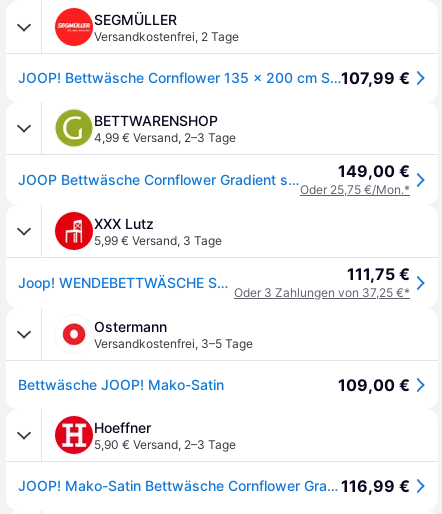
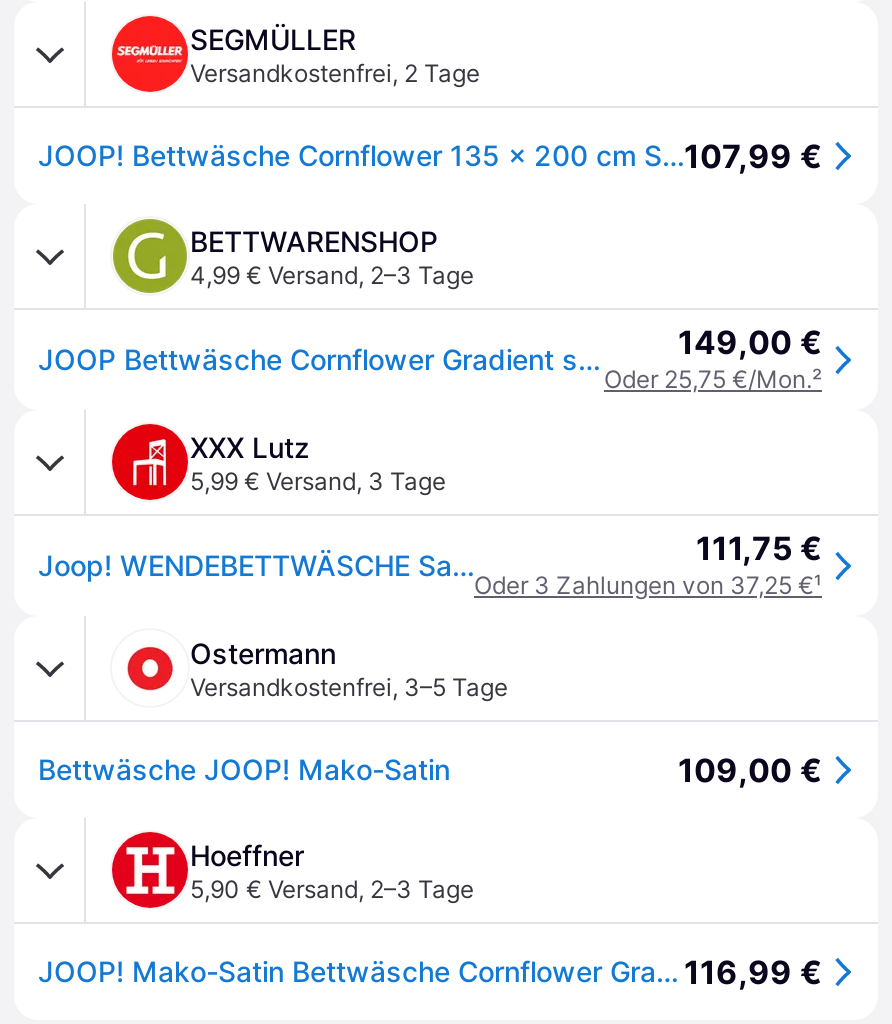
[300,182,410,197] Oder 25,75 €/Mon.* -> [604,364,822,394] Oder 25,75 €/Mon.²
[234,285,410,300] Oder 3 Zahlungen von 37,25 €* -> [474,570,822,600] Oder 3 Zahlungen von 37,25 €¹

